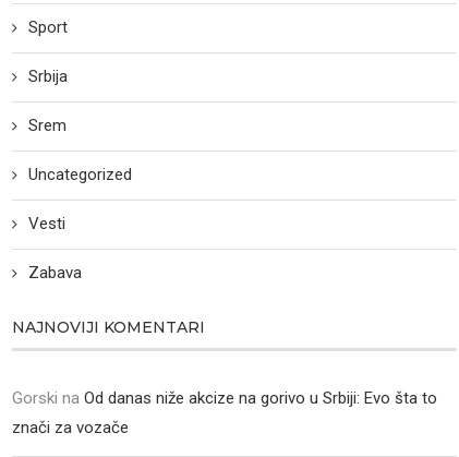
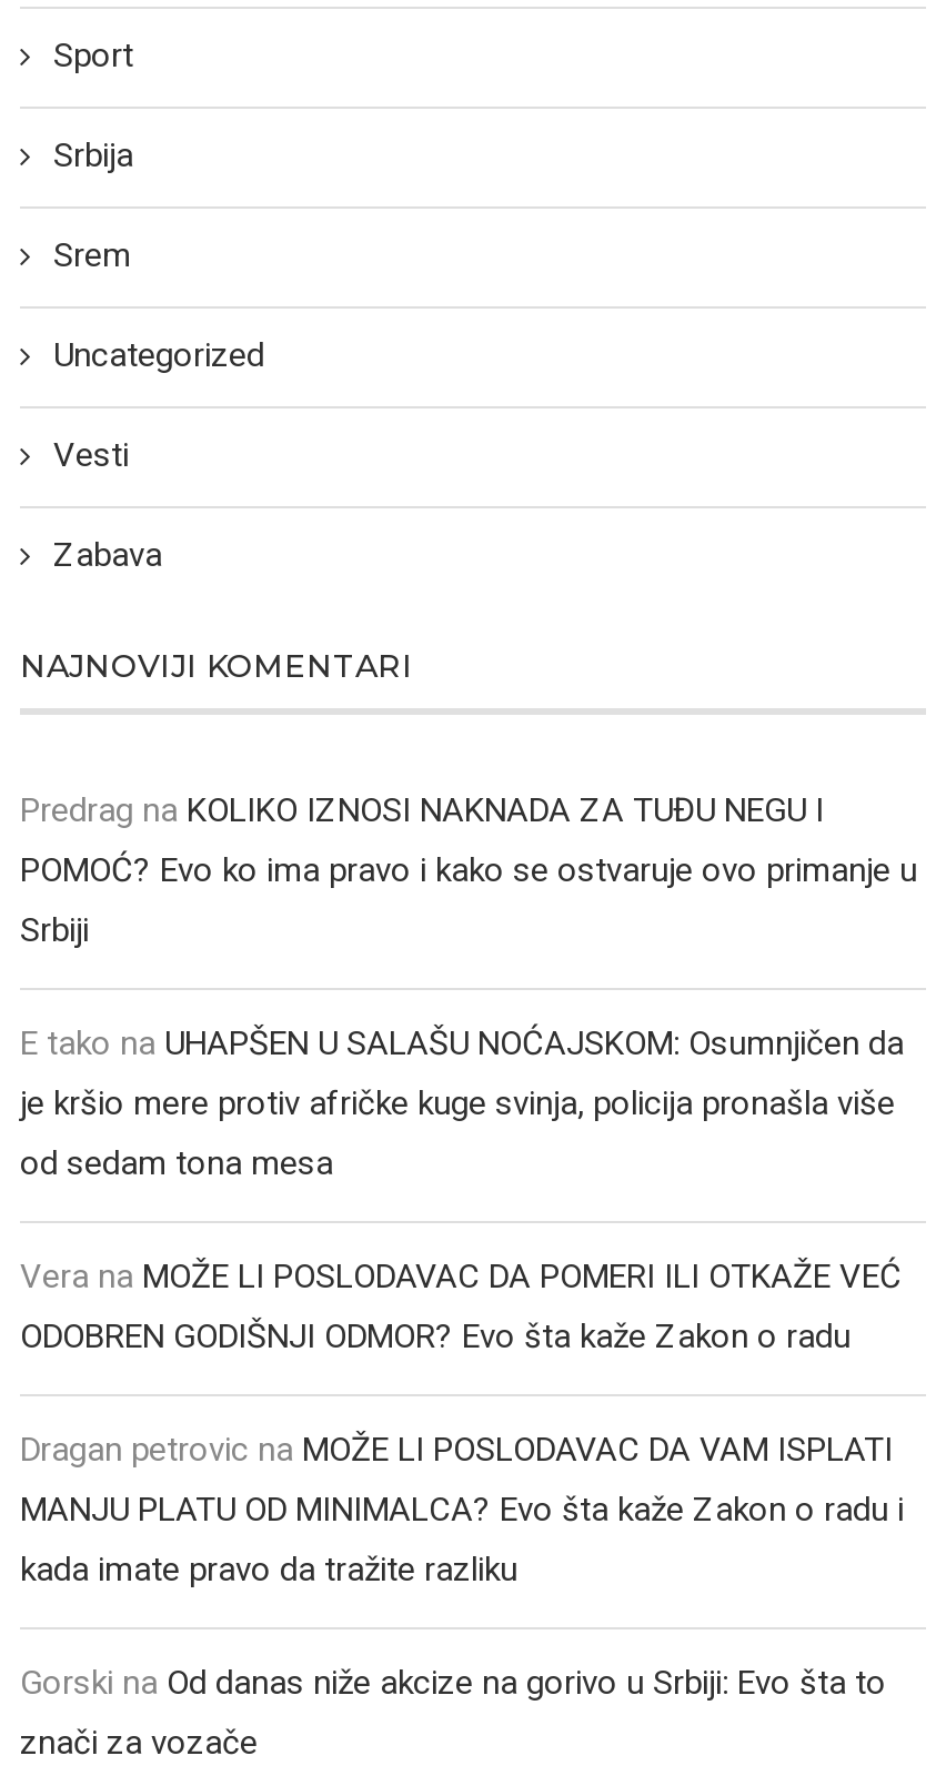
none -> [20,789,917,1588] Predrag na KOLIKO IZNOSI NAKNADA ZA TUĐU NEGU I | POMOĆ? Evo ko ima pravo i kako se ostvaruje ovo primanje u | Srbiji | E tako na UHAPŠEN U SALAŠU NOĆAJSKOM: Osumnjičen da | je kršio mere protiv afričke kuge svinja, policija pronašla više | od sedam tona mesa | Vera na MOŽE LI POSLODAVAC DA POMERI ILI OTKAŽE VEĆ | ODOBREN GODIŠNJI ODMOR? Evo šta kaže Zakon o radu | Dragan petrovic na MOŽE LI POSLODAVAC DA VAM ISPLATI | MANJU PLATU OD MINIMALCA? Evo šta kaže Zakon o radu i | kada imate pravo da tražite razliku

